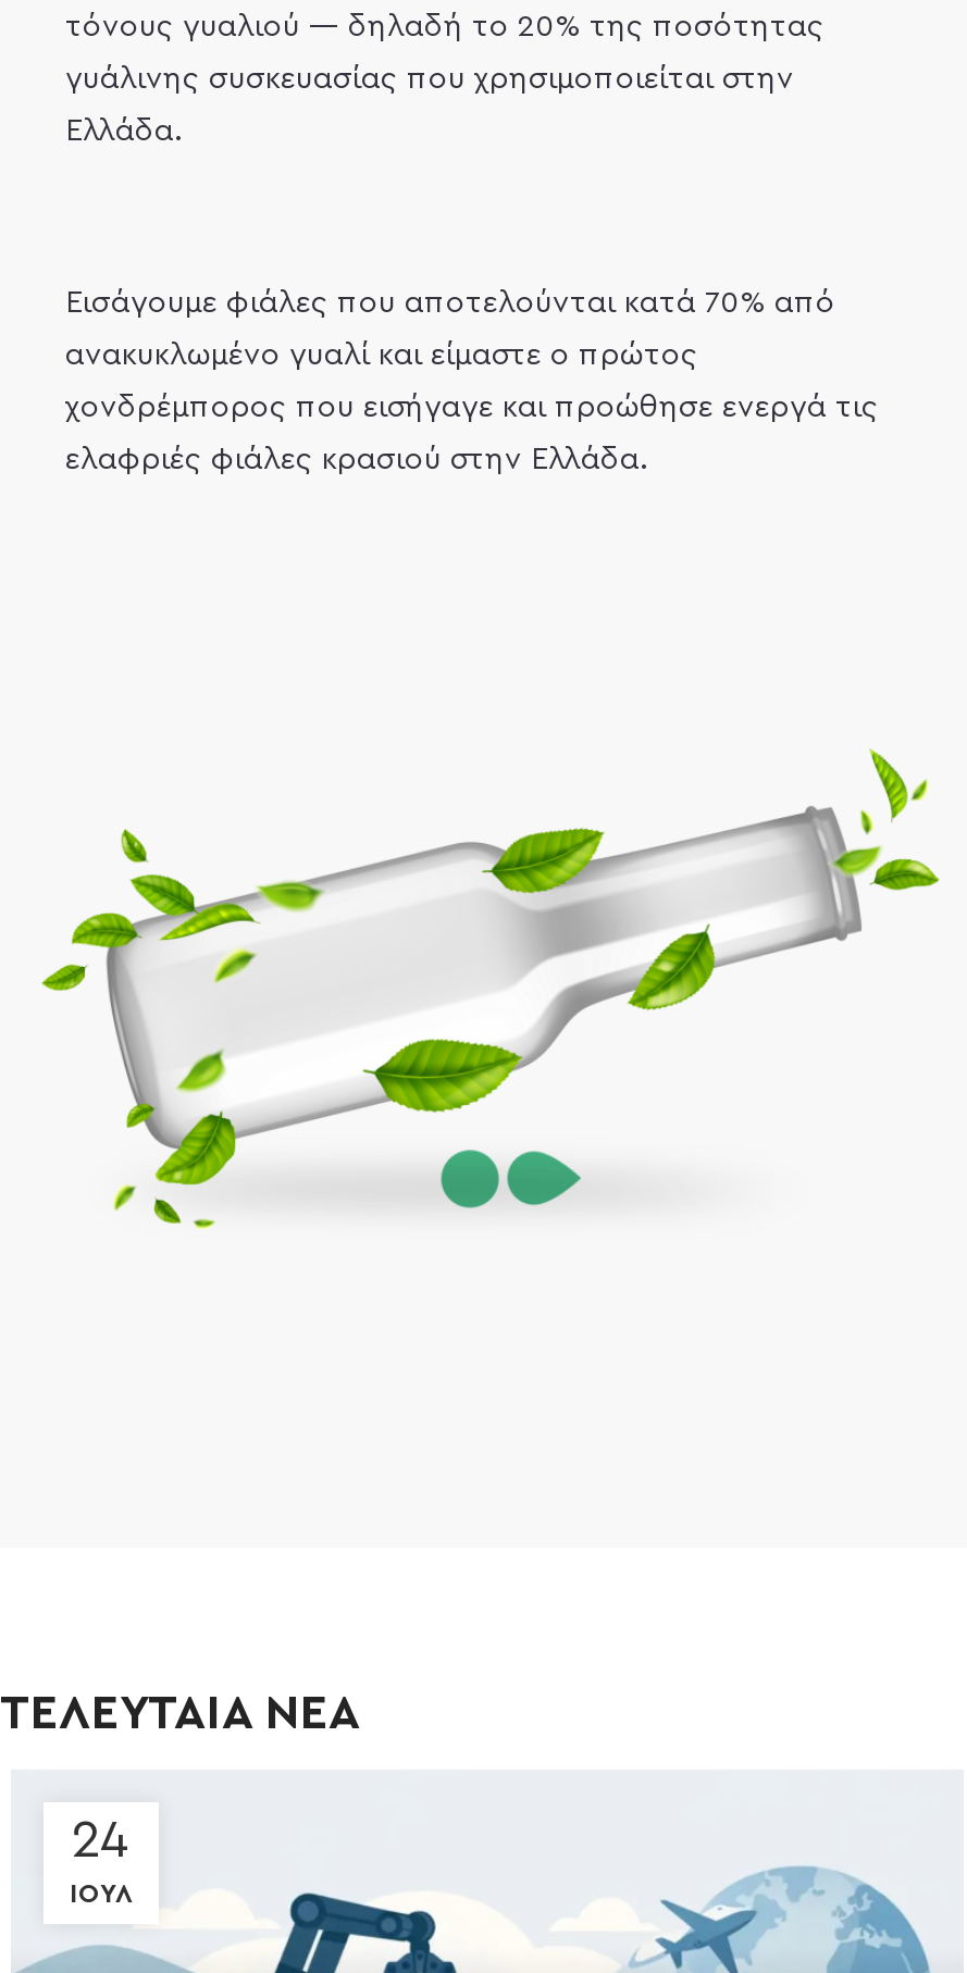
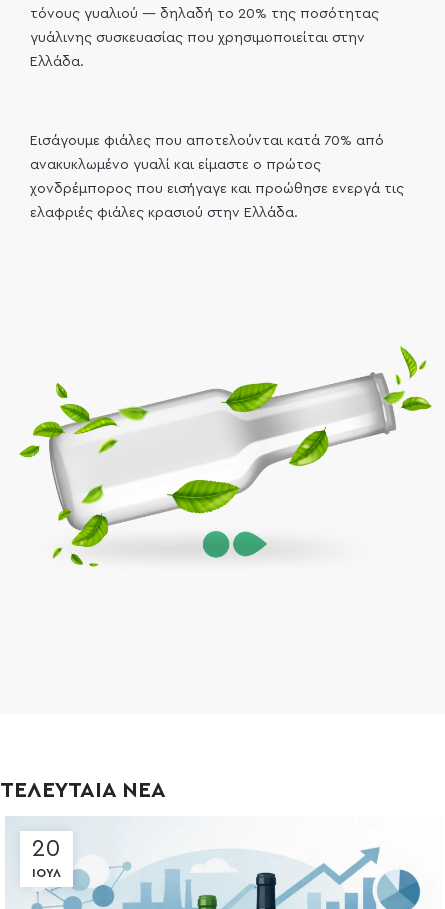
[72,1816,131,1868] 24 -> [32,837,61,861] 20

